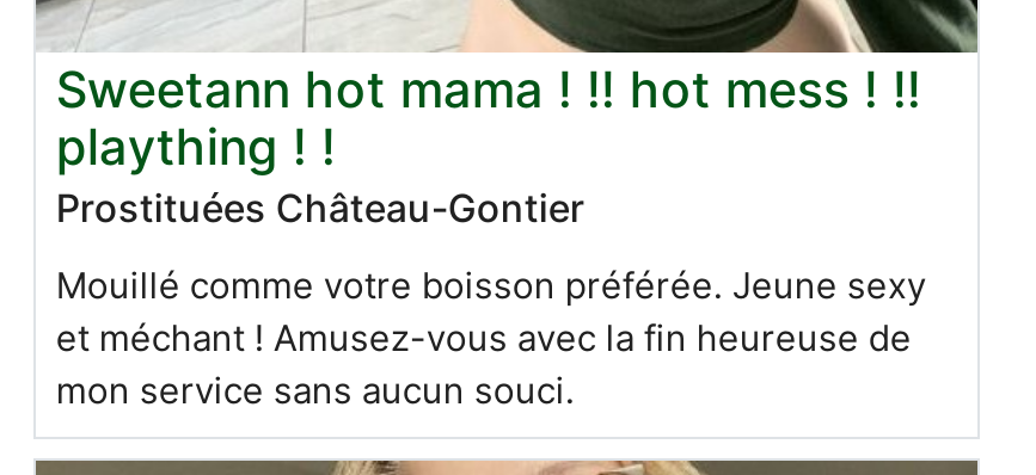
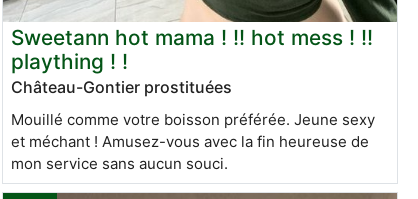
[56,184,584,232] Prostituées Château-Gontier -> [11,77,232,97] Château-Gontier prostituées

